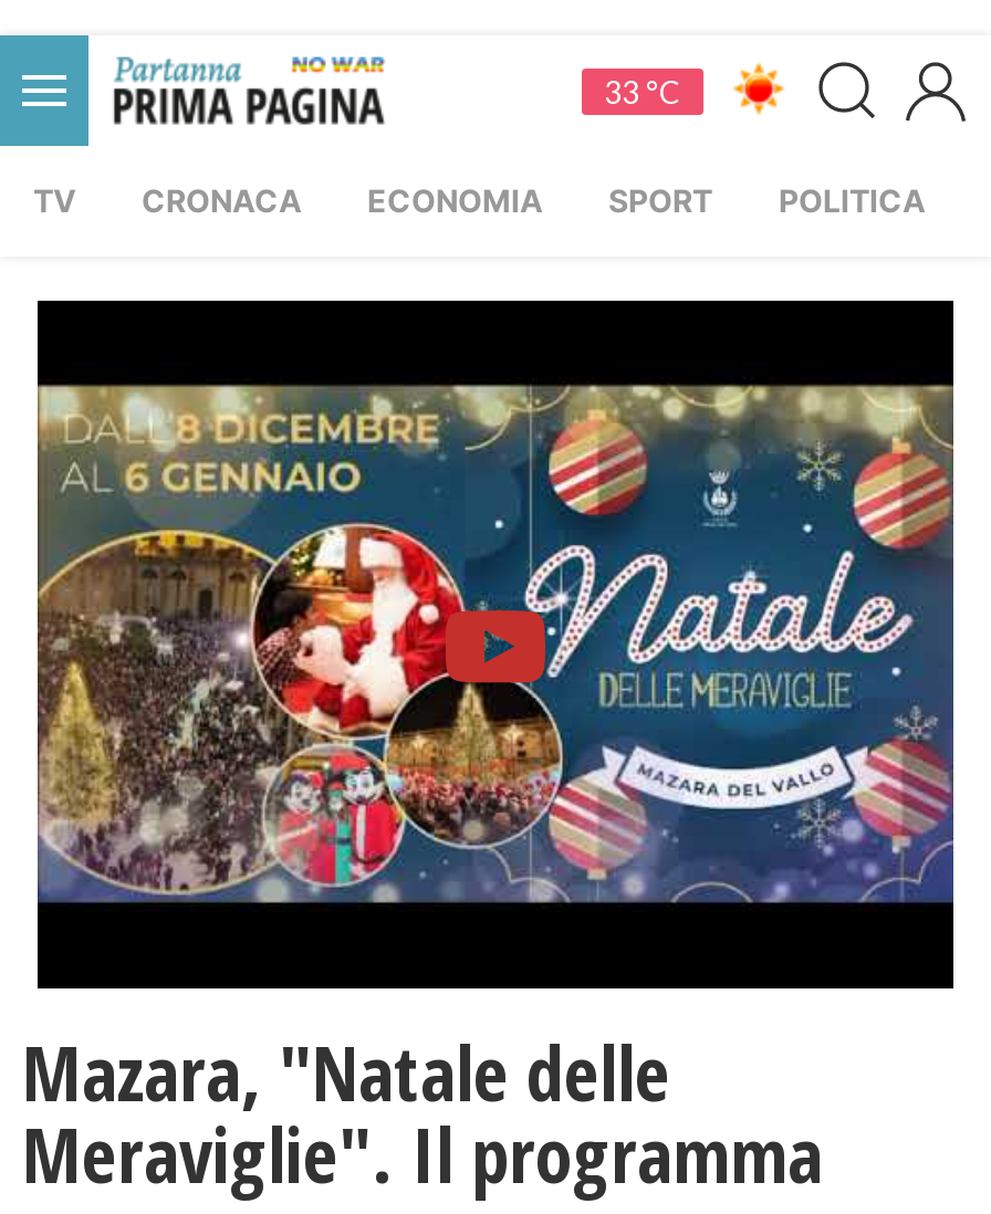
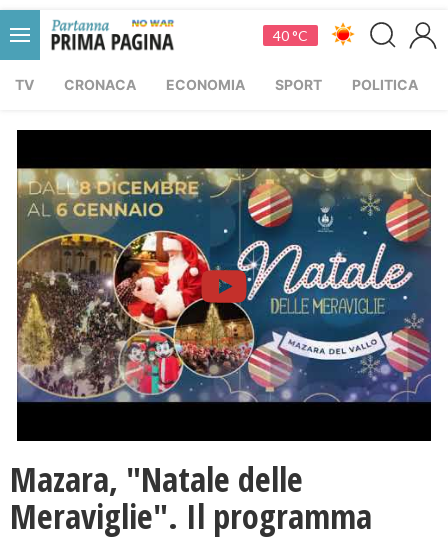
[604,72,681,109] 33 °C -> [273,26,308,43] 40 °C

